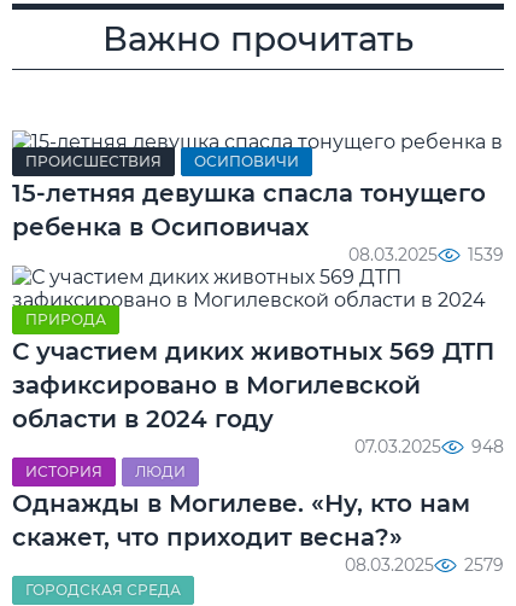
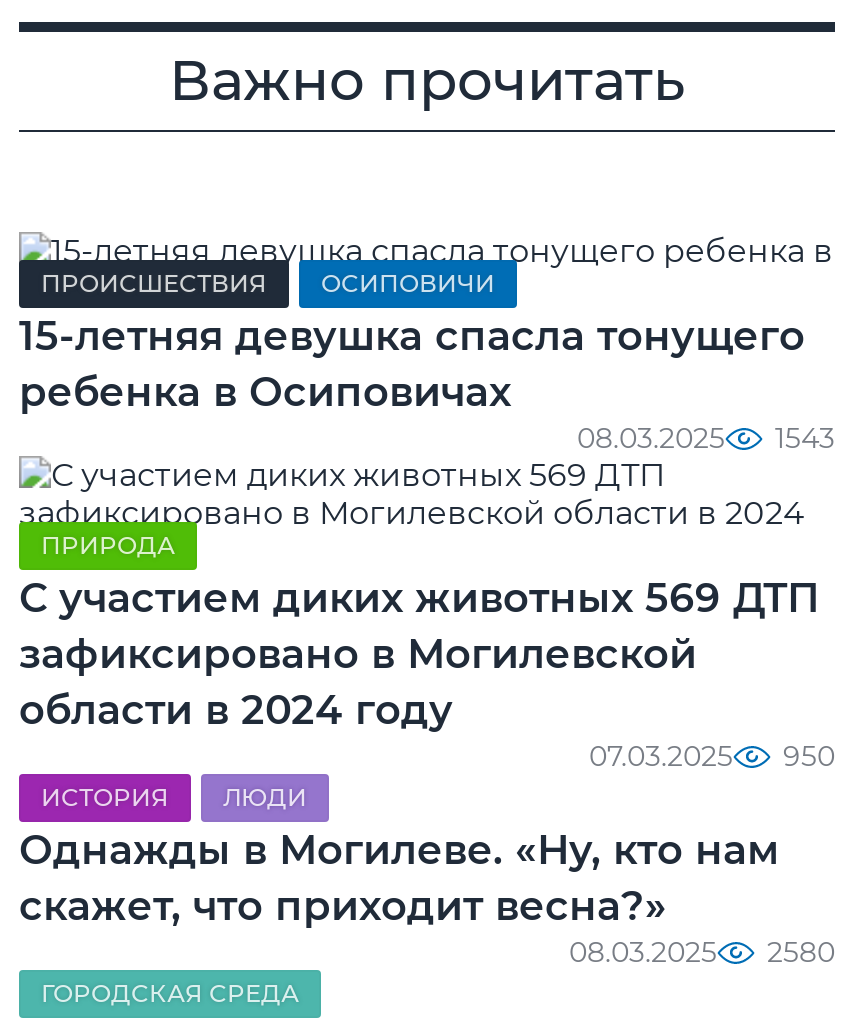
[348,244,504,266] 08.03.2025 1539 -> [577,420,835,456] 08.03.2025 1543
[354,436,504,458] 07.03.2025 948 -> [589,738,835,774] 07.03.2025 950
[345,554,504,576] 08.03.2025 2579 -> [569,934,835,970] 08.03.2025 2580

